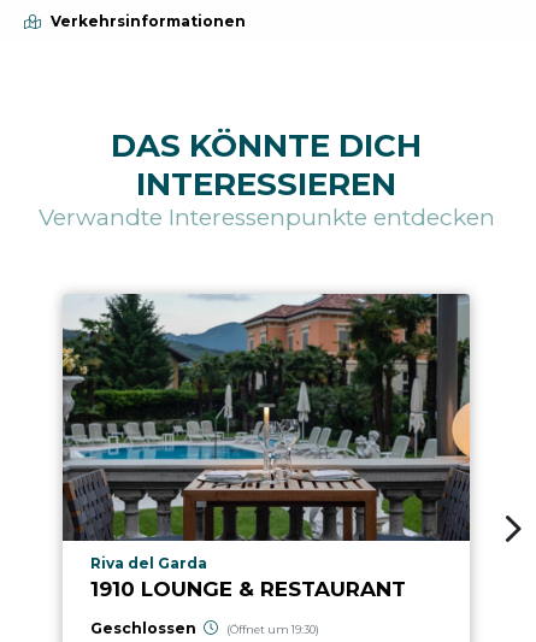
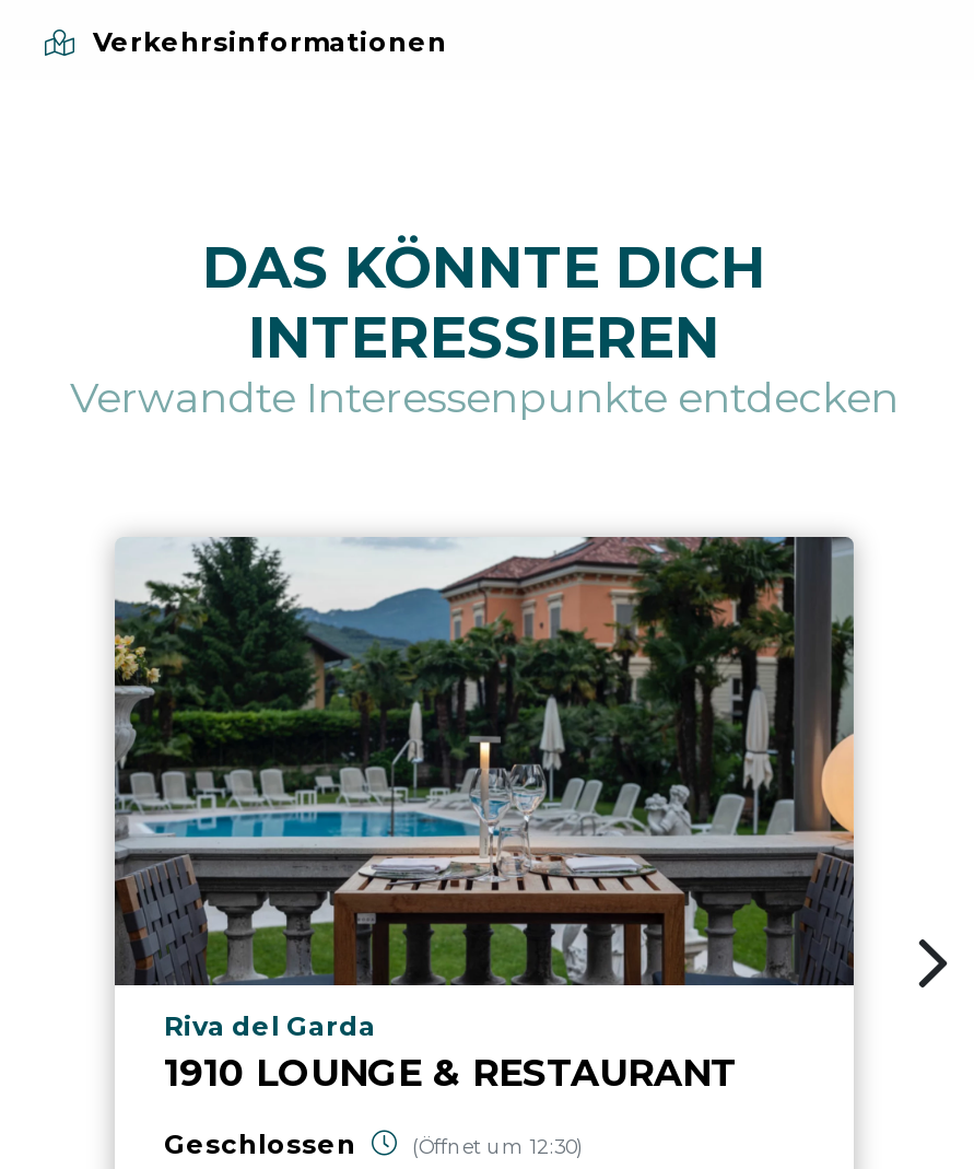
[226,622,319,636] (Öffnet um 19:30) -> [412,1133,583,1157] (Öffnet um 12:30)

